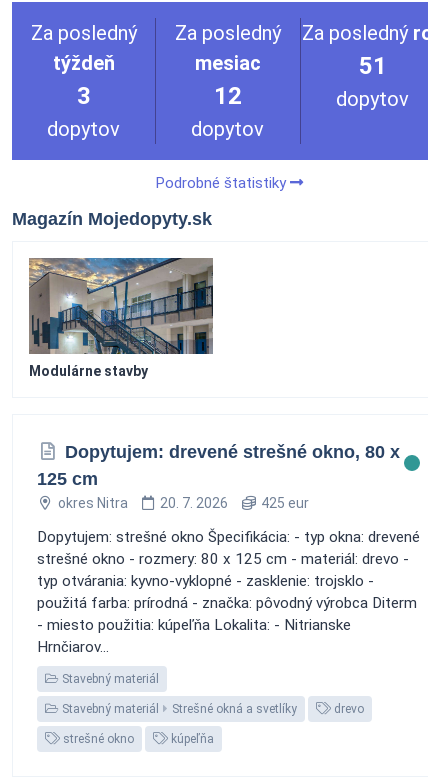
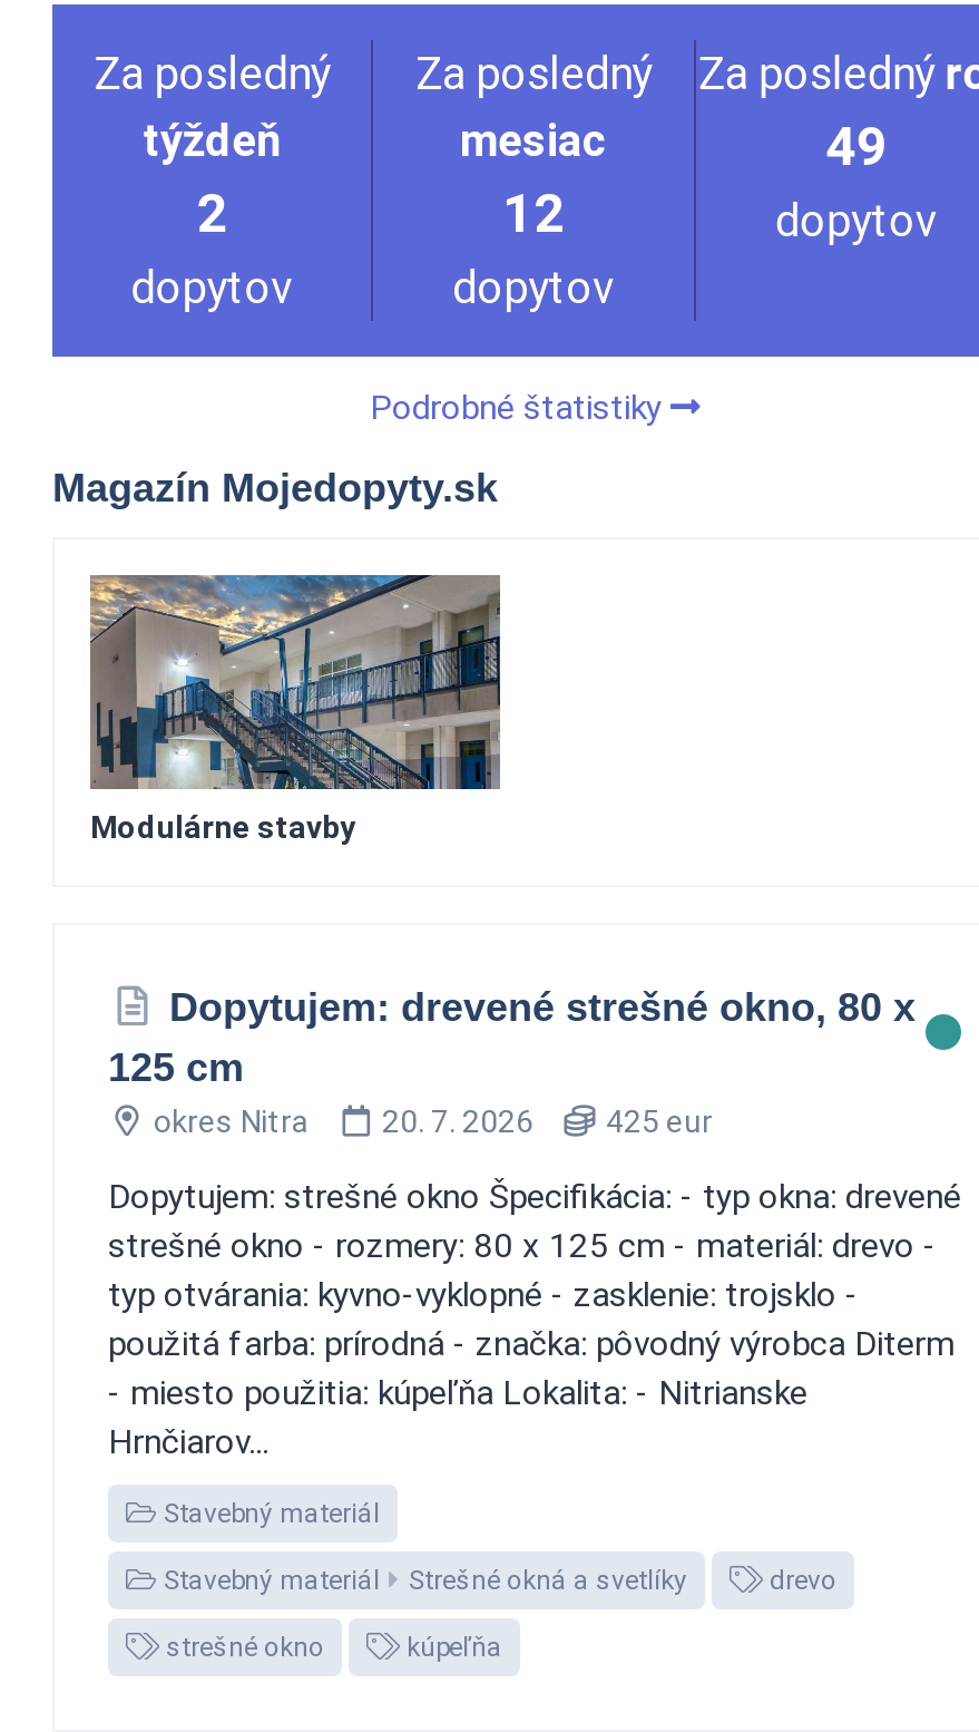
[359,52,387,80] 51 -> [825,116,887,178] 49
[77,82,91,110] 3 -> [196,183,228,245] 2

